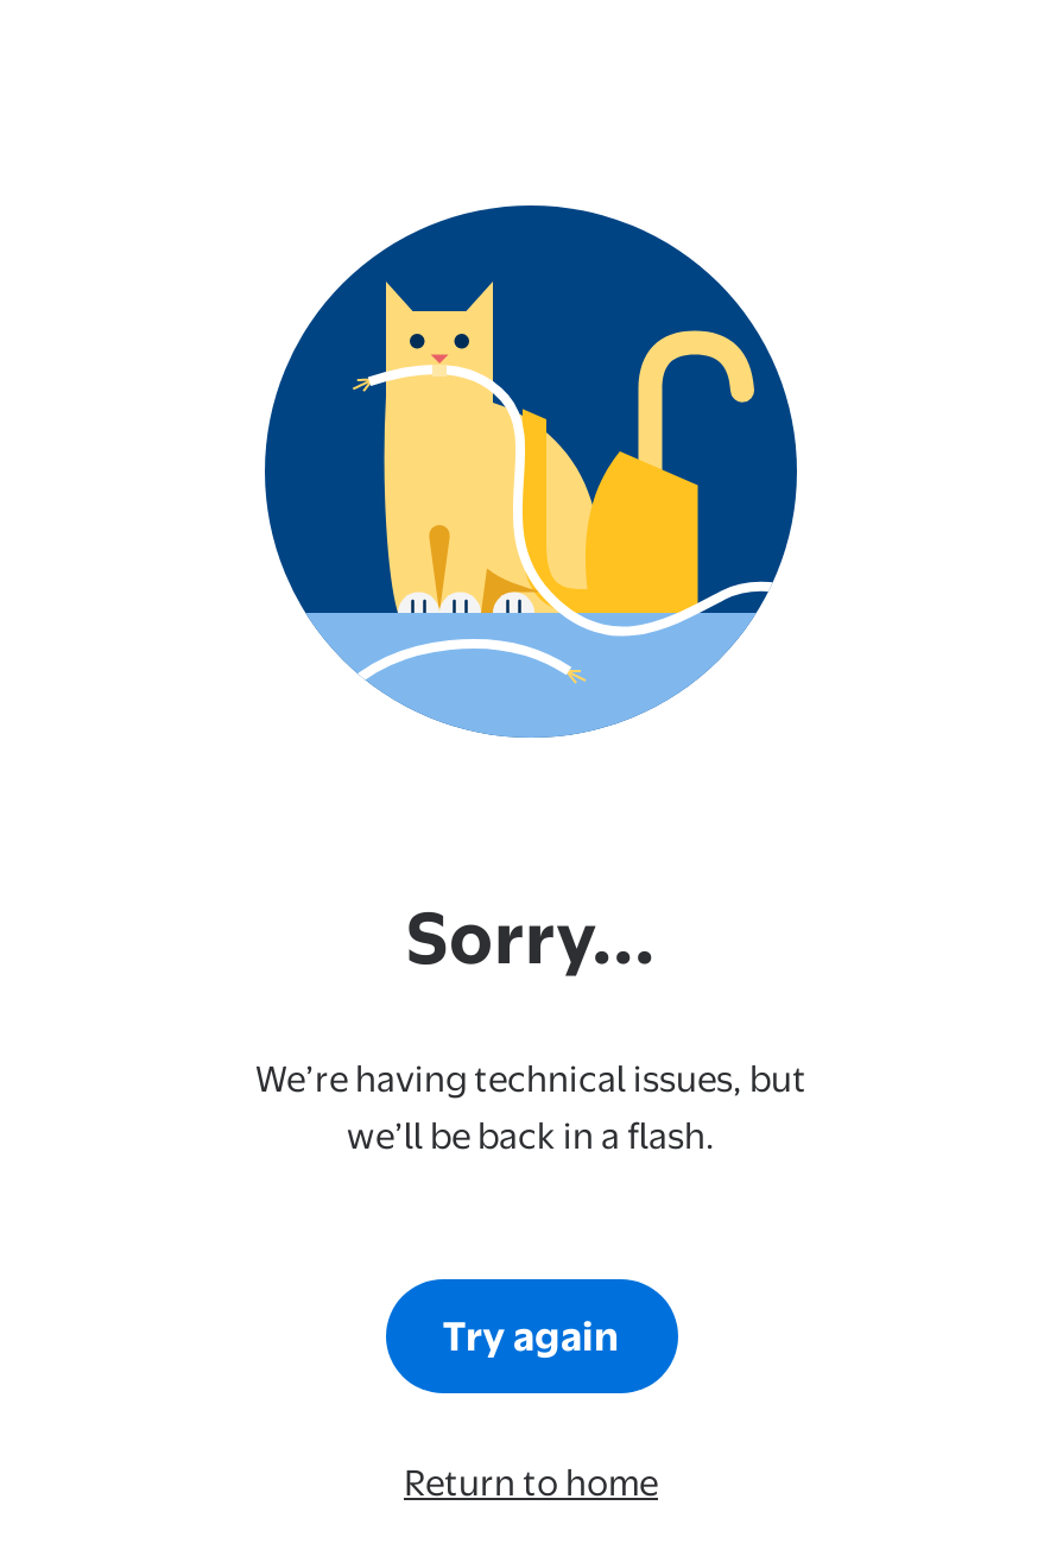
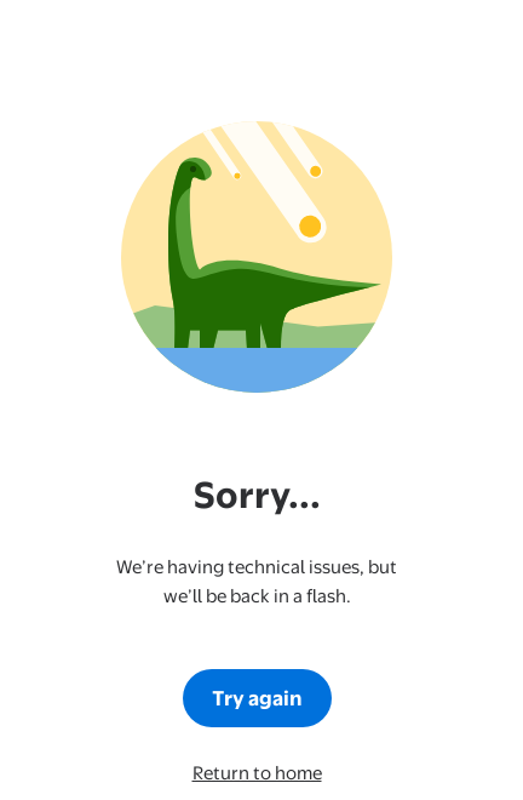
[262,203,799,685] [image] -> [121,121,392,365] [image]

